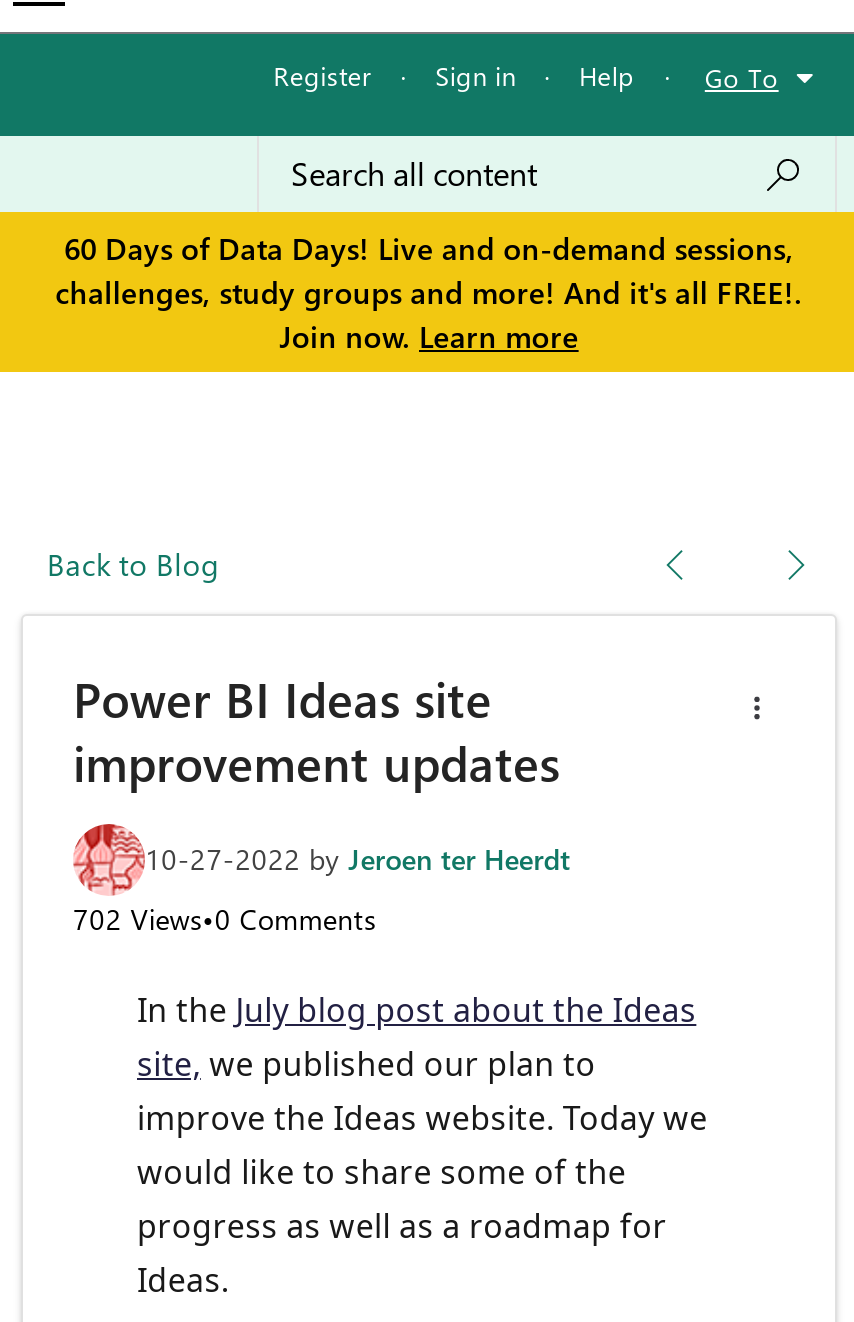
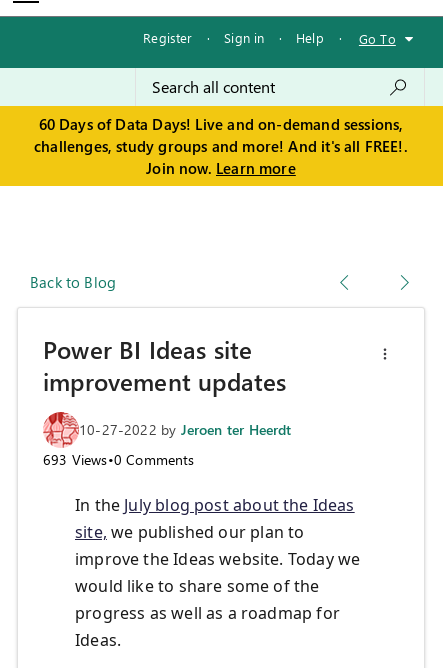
[73,901,376,939] 702 Views•0 Comments -> [43,450,195,469] 693 Views•0 Comments

